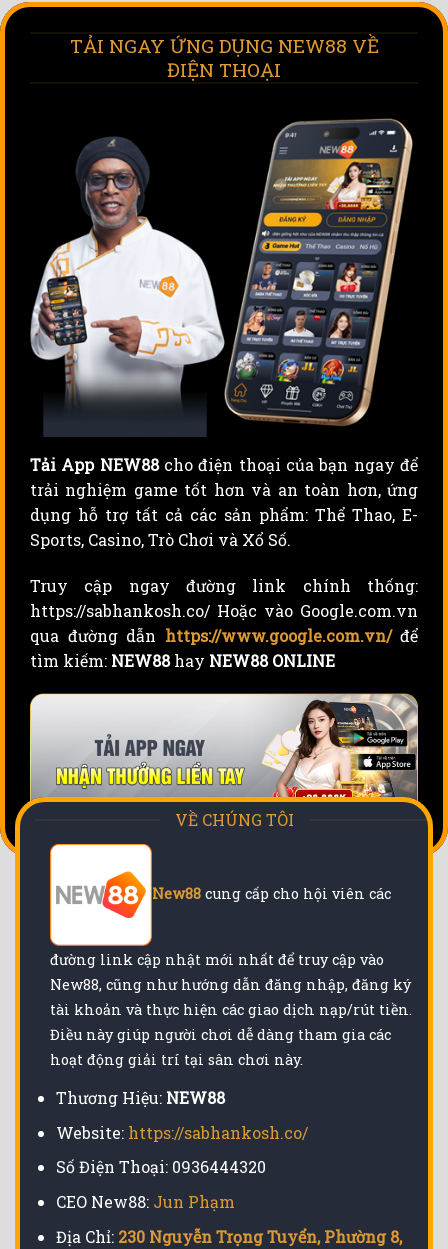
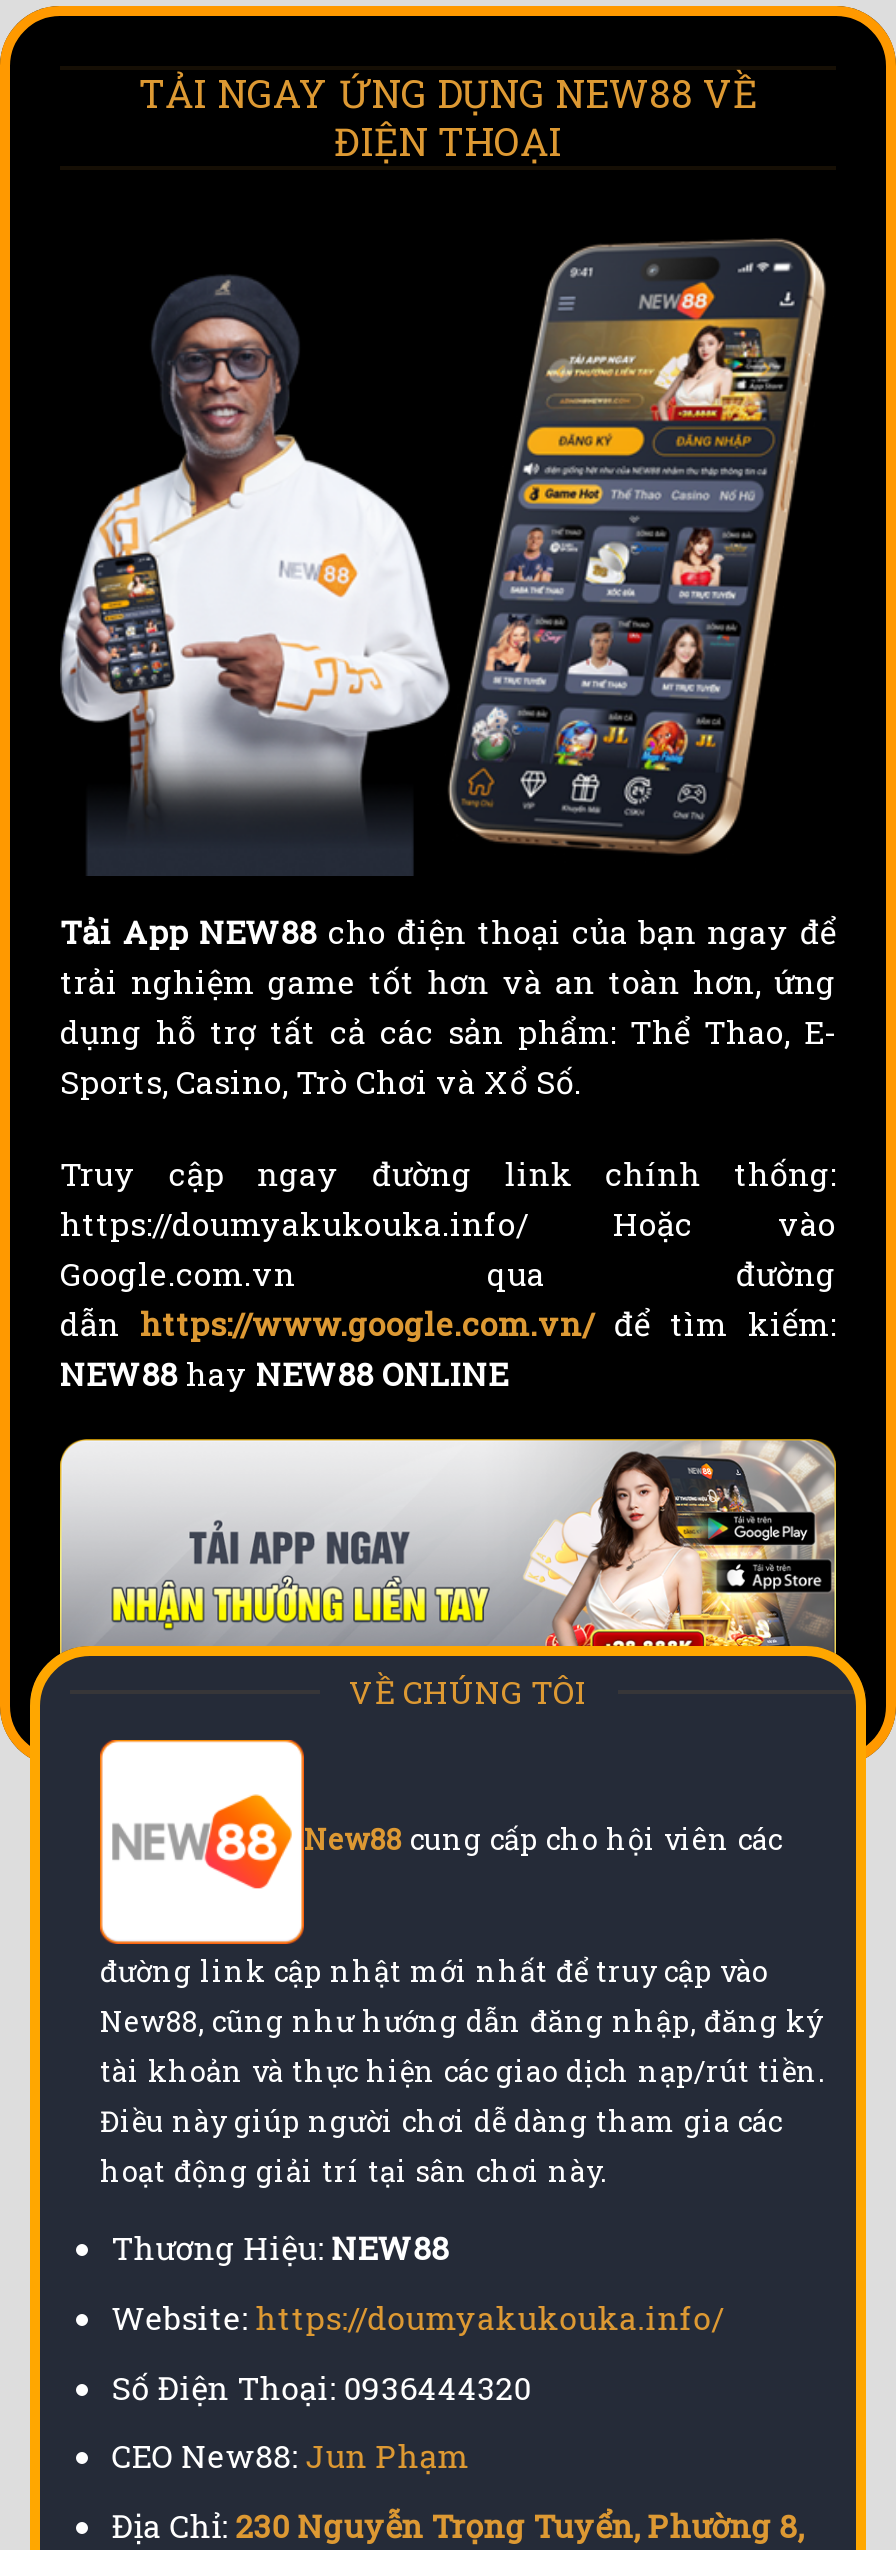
[30,599,418,670] https://sabhankosh.co/ Hoặc vào Google.com.vn | qua đường dẫn https://www.google.com.vn/ để | tìm kiếm: NEW88 hay NEW88 ONLINE -> [60,1201,836,1393] https://doumyakukouka.info/ Hoặc vào | Google.com.vn qua đường | dẫn https://www.google.com.vn/ để tìm kiếm: | NEW88 hay NEW88 ONLINE
[56,1122,308,1143] Website: https://sabhankosh.co/ -> [112,2296,724,2338] Website: https://doumyakukouka.info/

